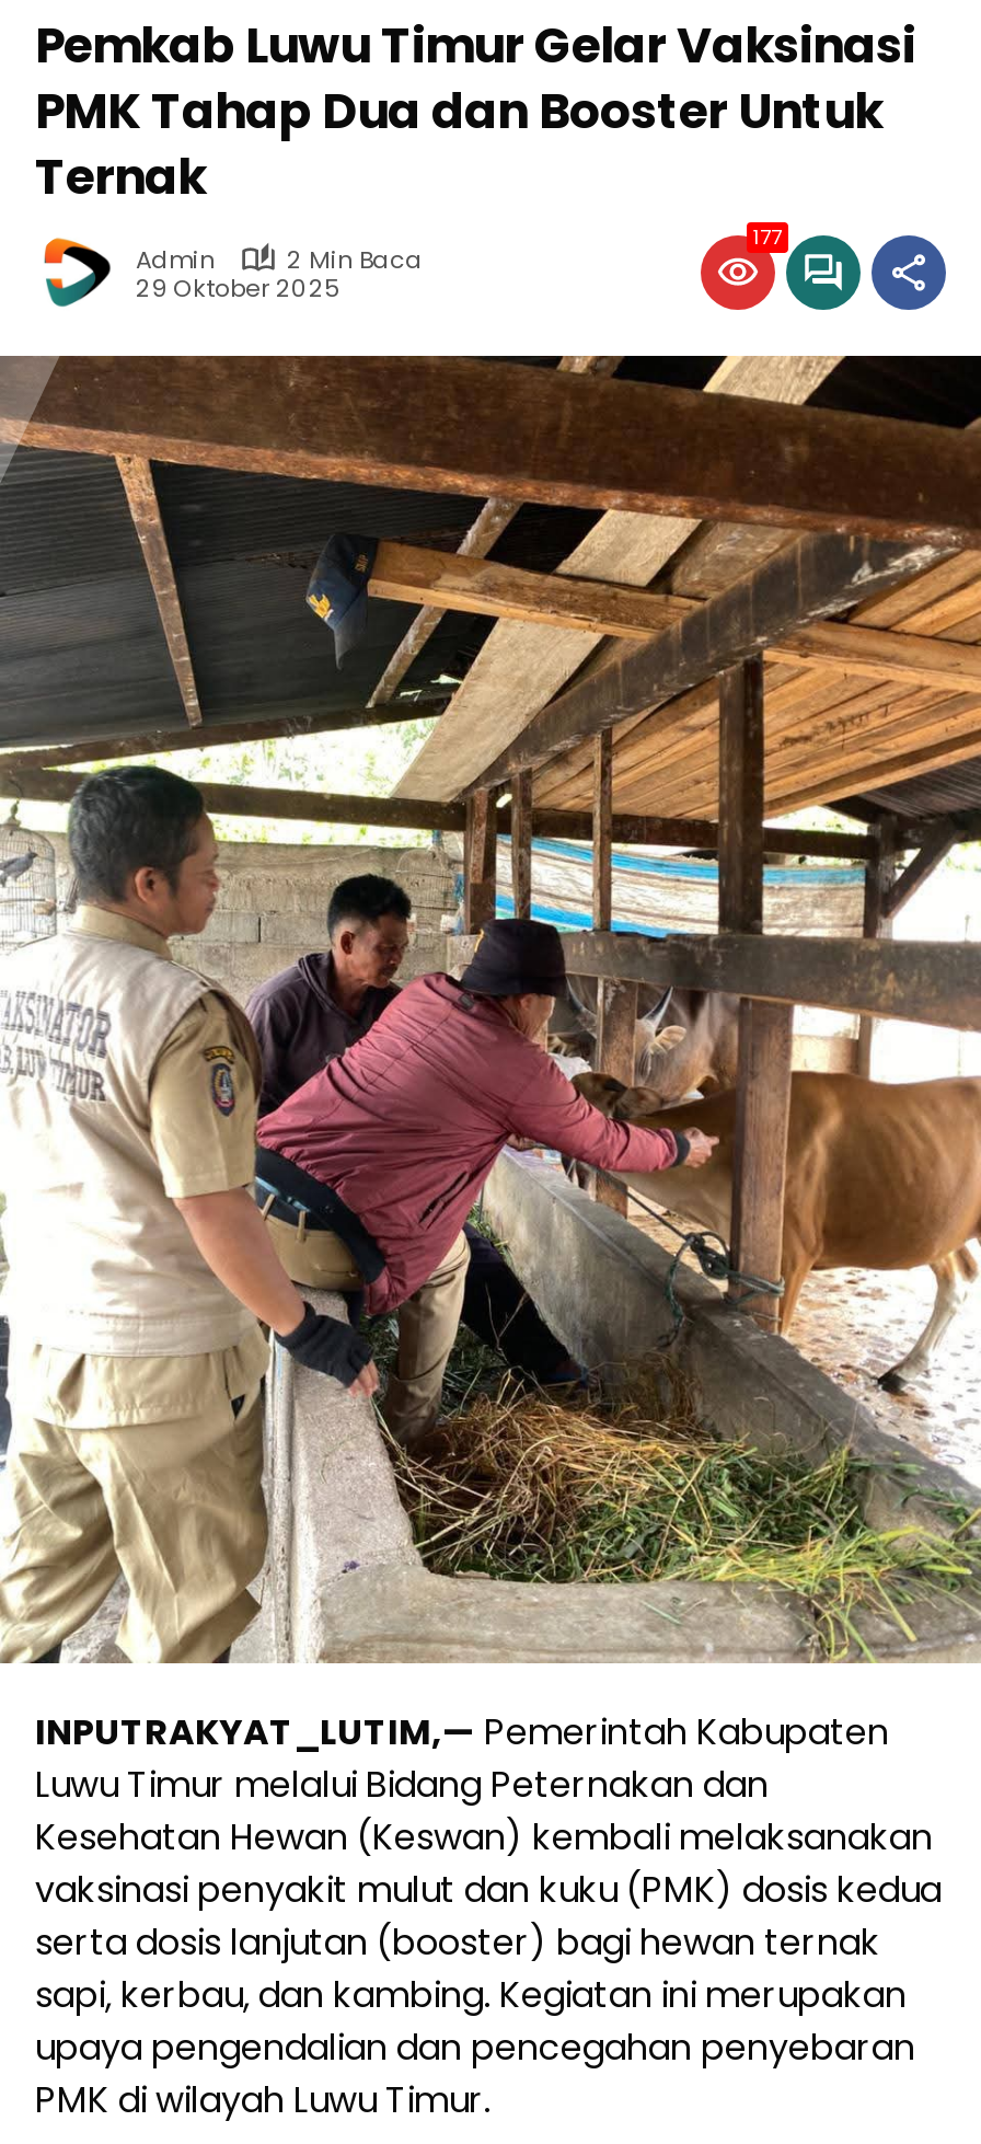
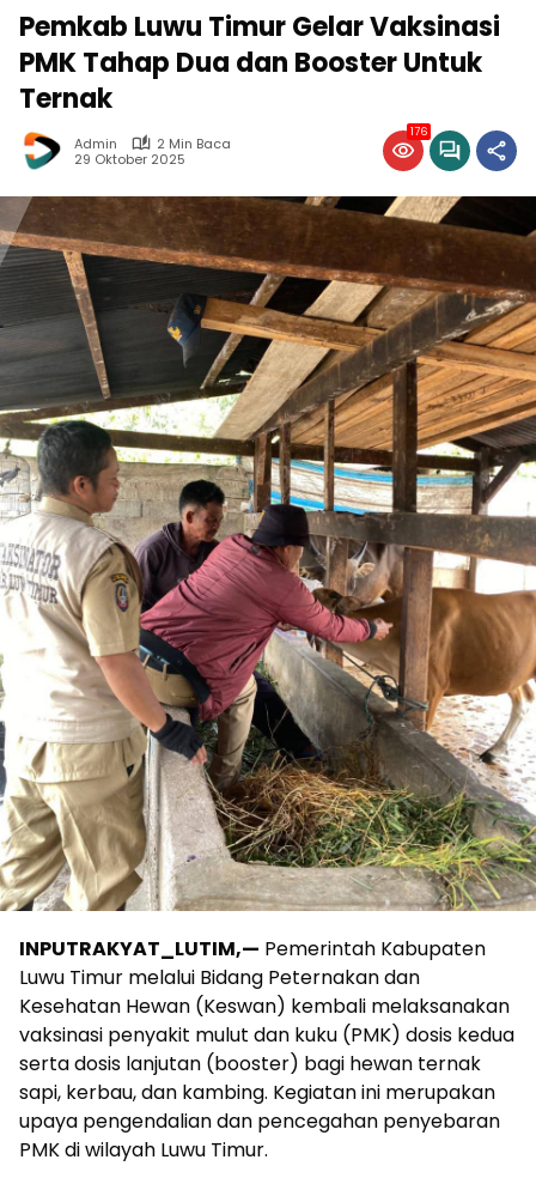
[753,224,782,250] 177 -> [410,124,427,139] 176

